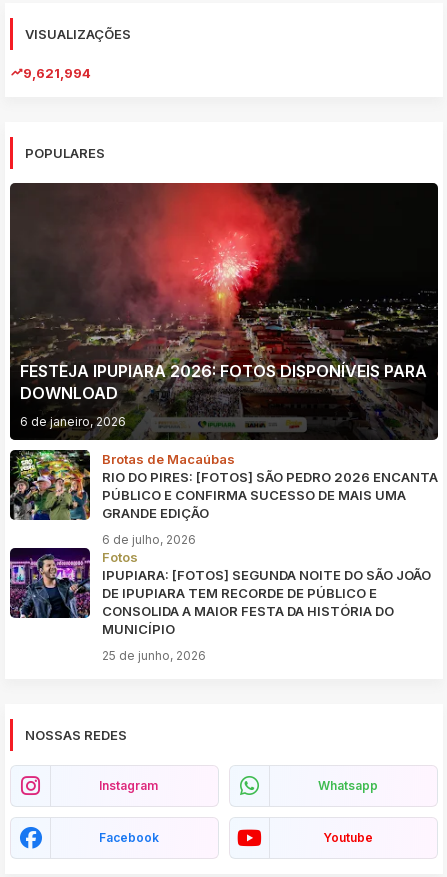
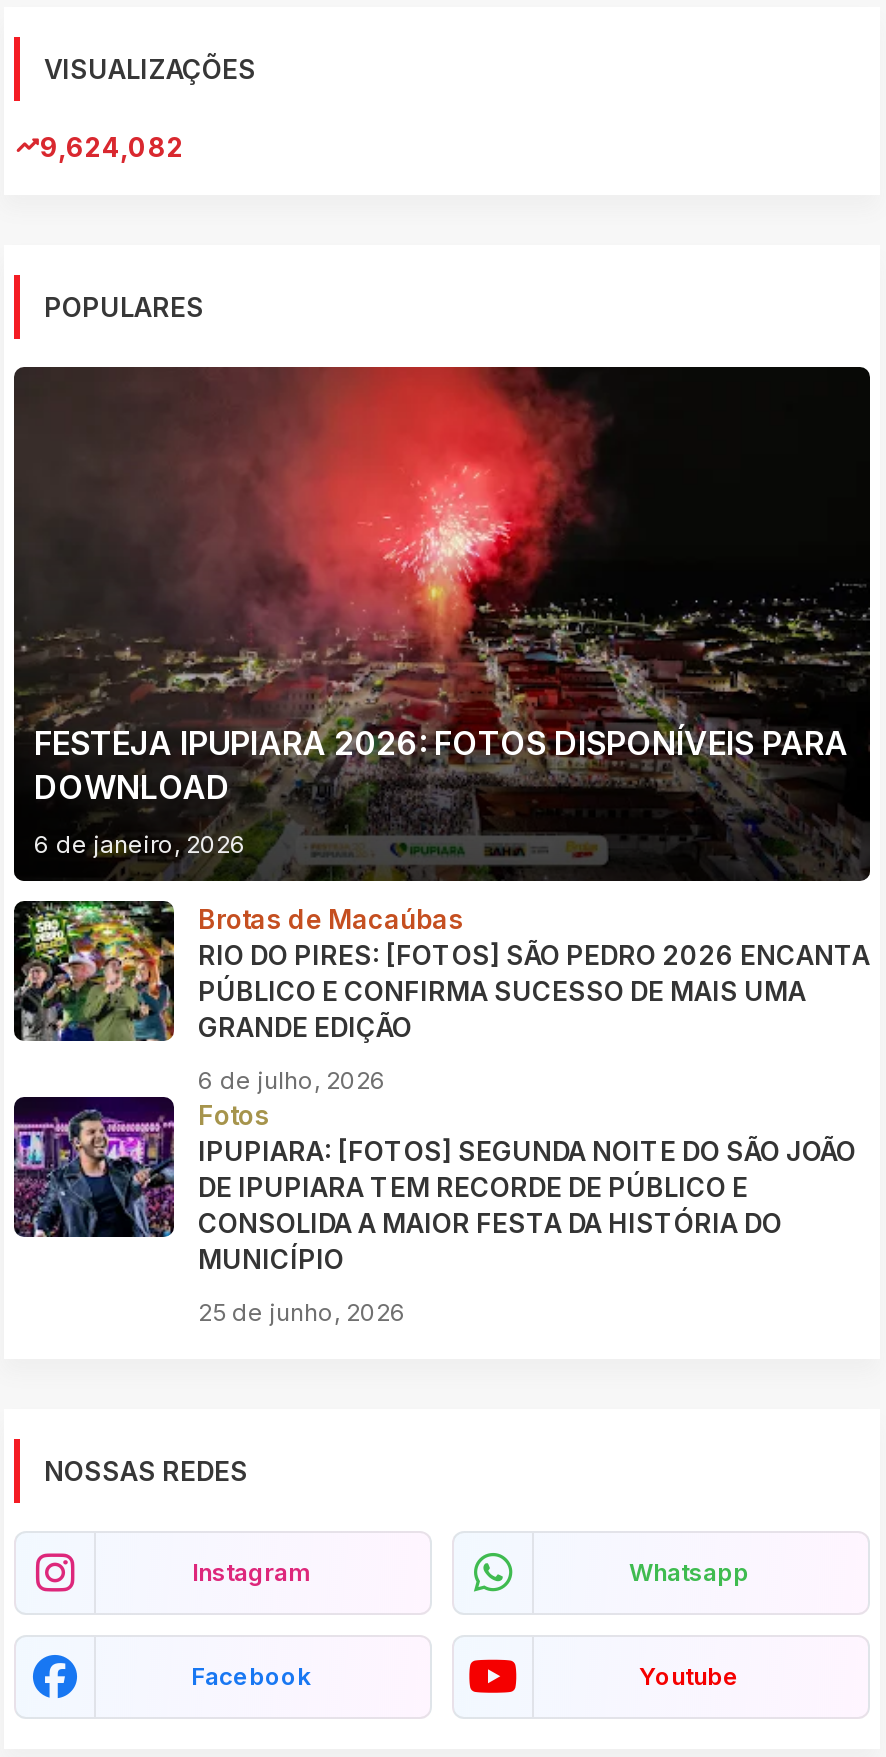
[23,65,91,81] 9,621,994 -> [40,132,184,164] 9,624,082

